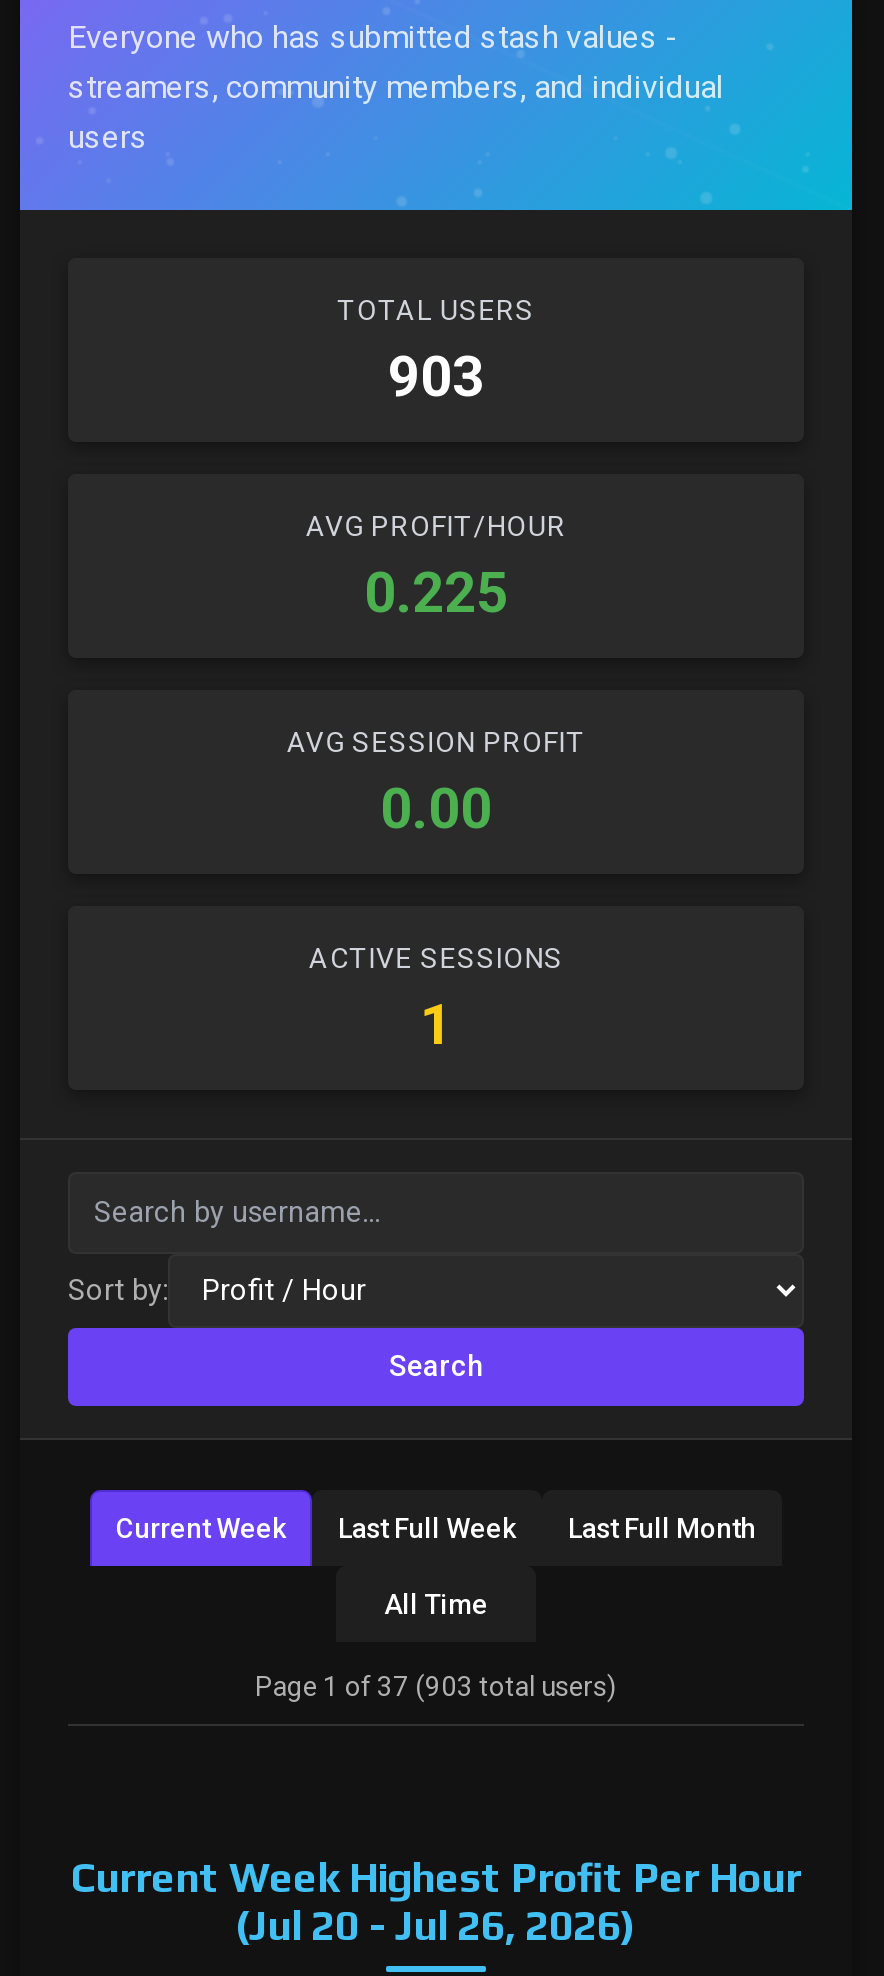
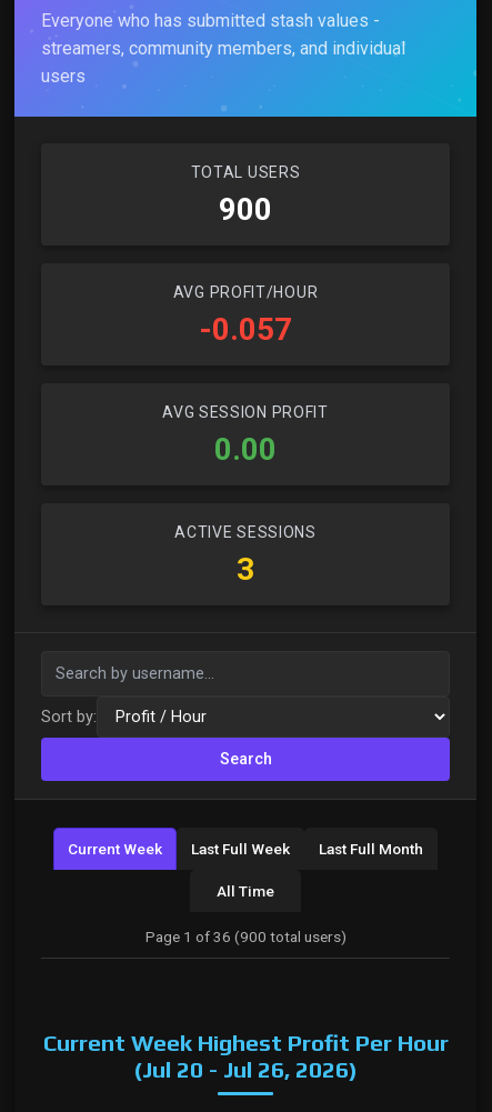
[388,345,484,411] 903 -> [219,192,272,228] 900
[364,561,508,627] 0.225 -> [199,311,292,348] -0.057
[420,993,452,1059] 1 -> [237,551,254,588] 3
[255,1671,617,1703] Page 1 of 37 (903 total users) -> [145,928,346,946] Page 1 of 36 (900 total users)

